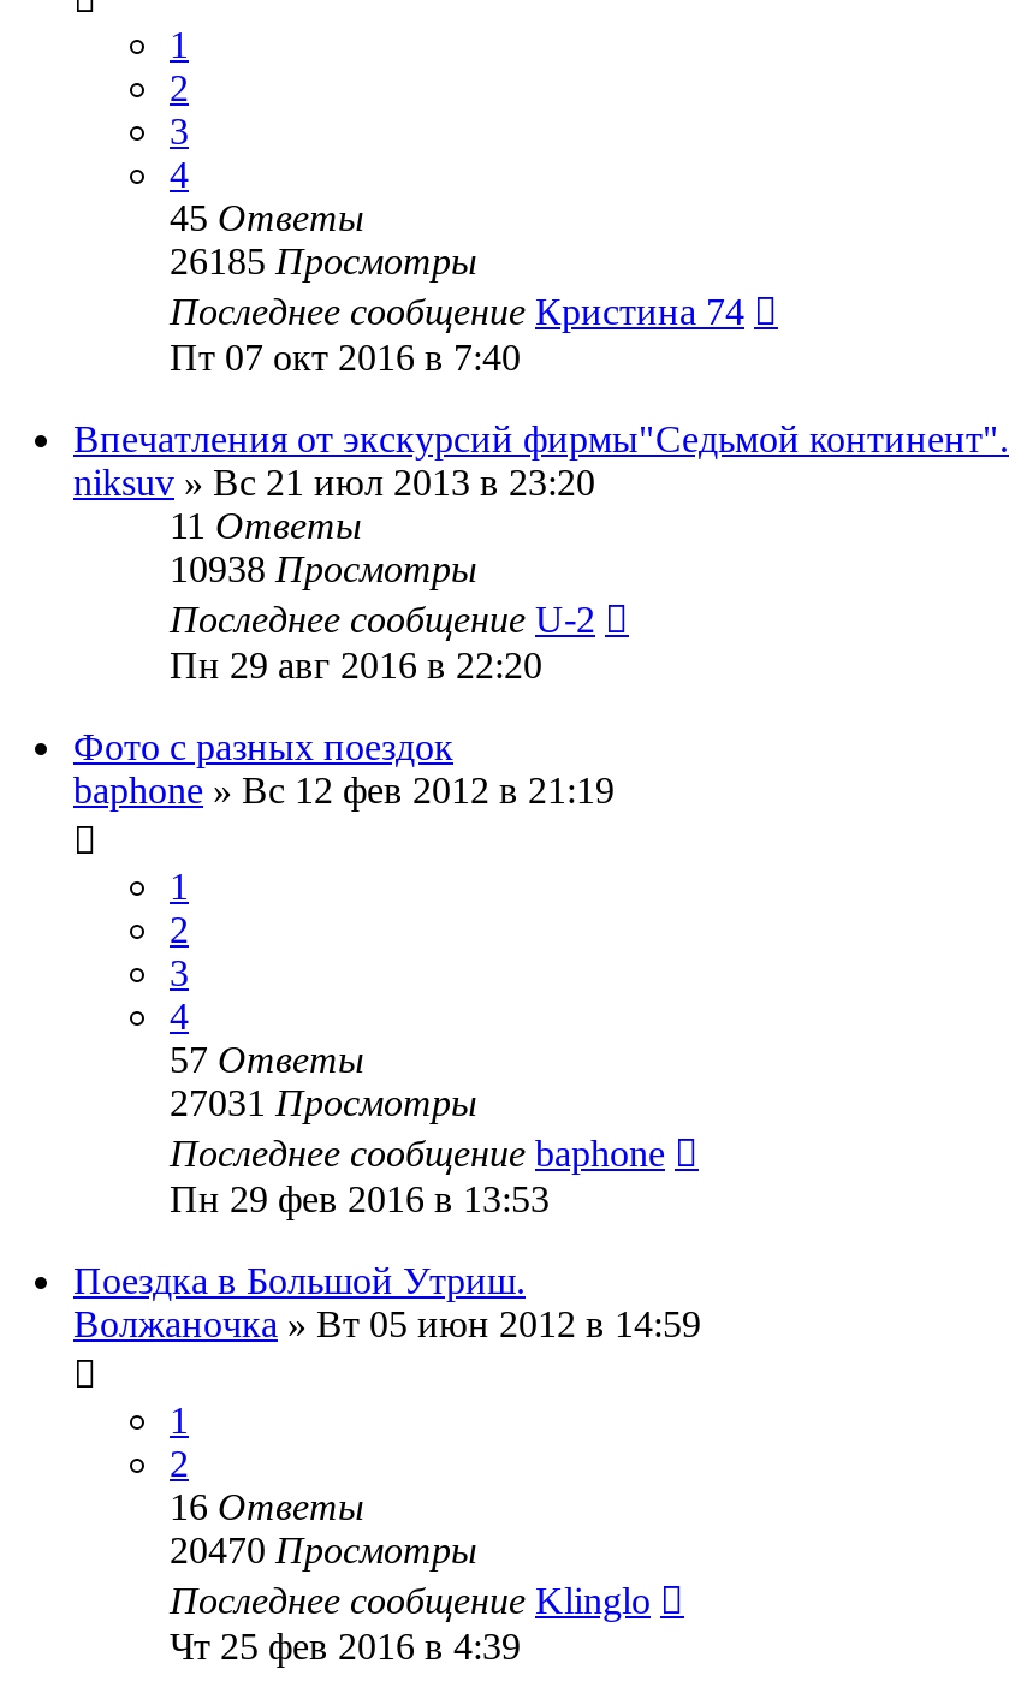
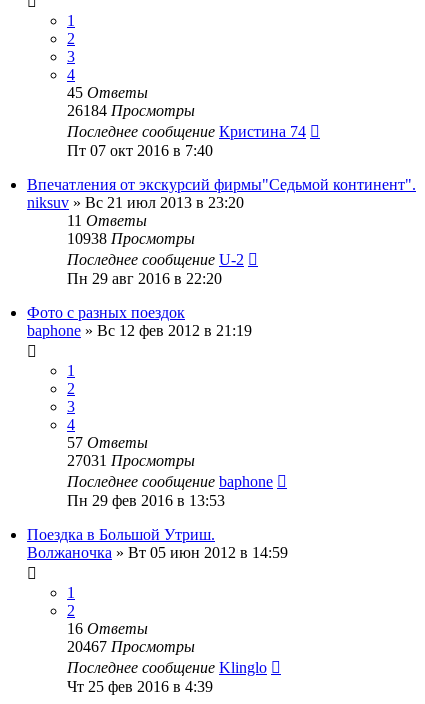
[170,240,477,281] 26185 Просмотры -> [67,102,195,119] 26184 Просмотры
[170,1529,477,1570] 20470 Просмотры -> [67,638,195,655] 20467 Просмотры

